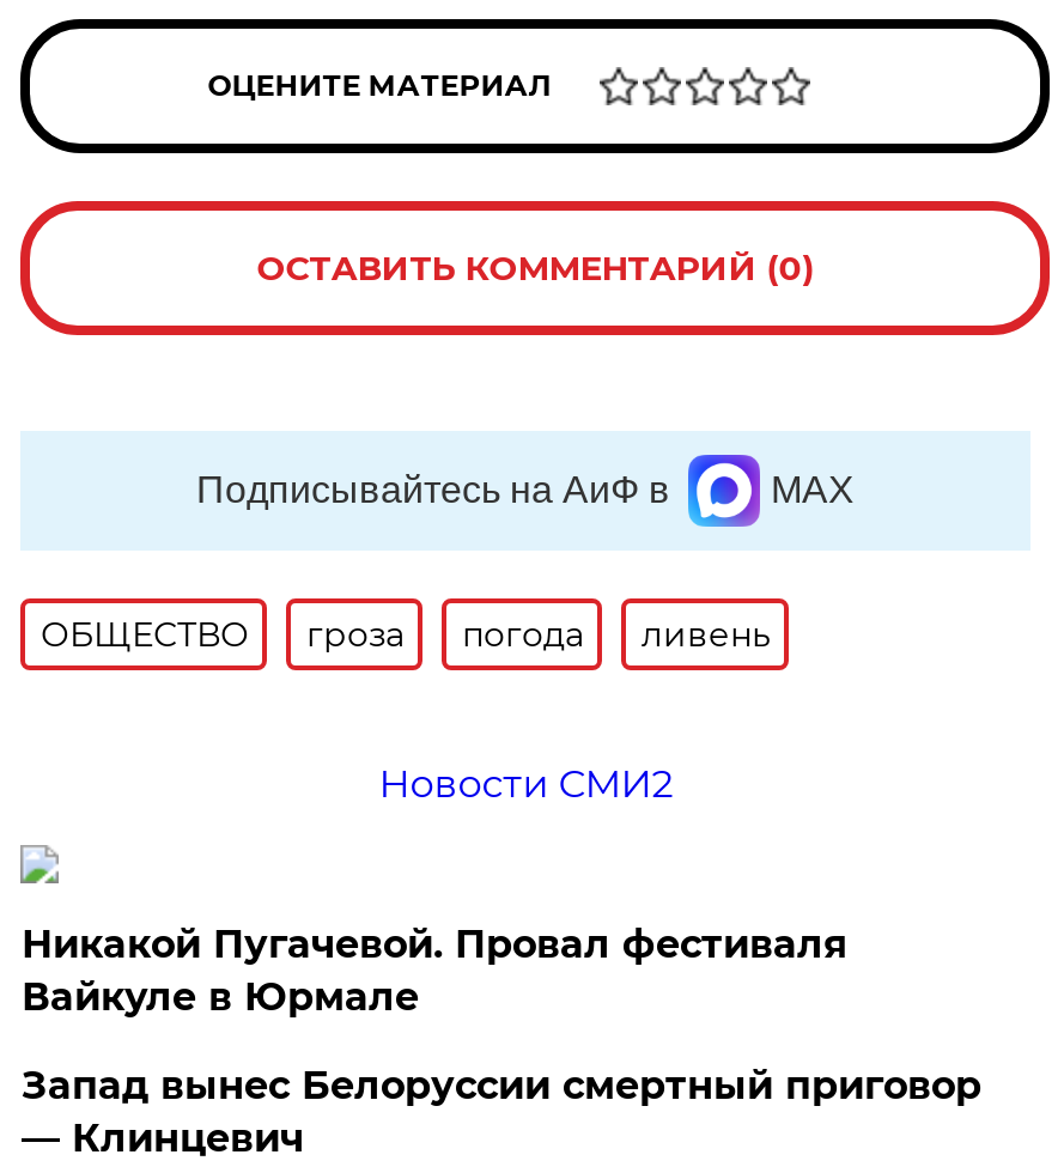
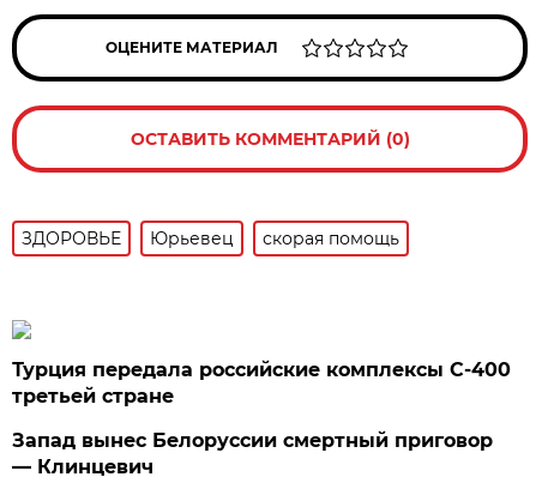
[40,468,854,806] Подписывайтесь на АиФ в | MAX | ОБЩЕСТВО | гроза | погода | ливень | Новости СМИ2 -> [22,227,400,249] ЗДОРОВЬЕ | Юрьевец | скорая помощь
[21,921,847,1019] Никакой Пугачевой. Провал фестиваля | Вайкуле в Юрмале -> [12,358,511,407] Турция передала российские комплексы С-400 | третьей стране

